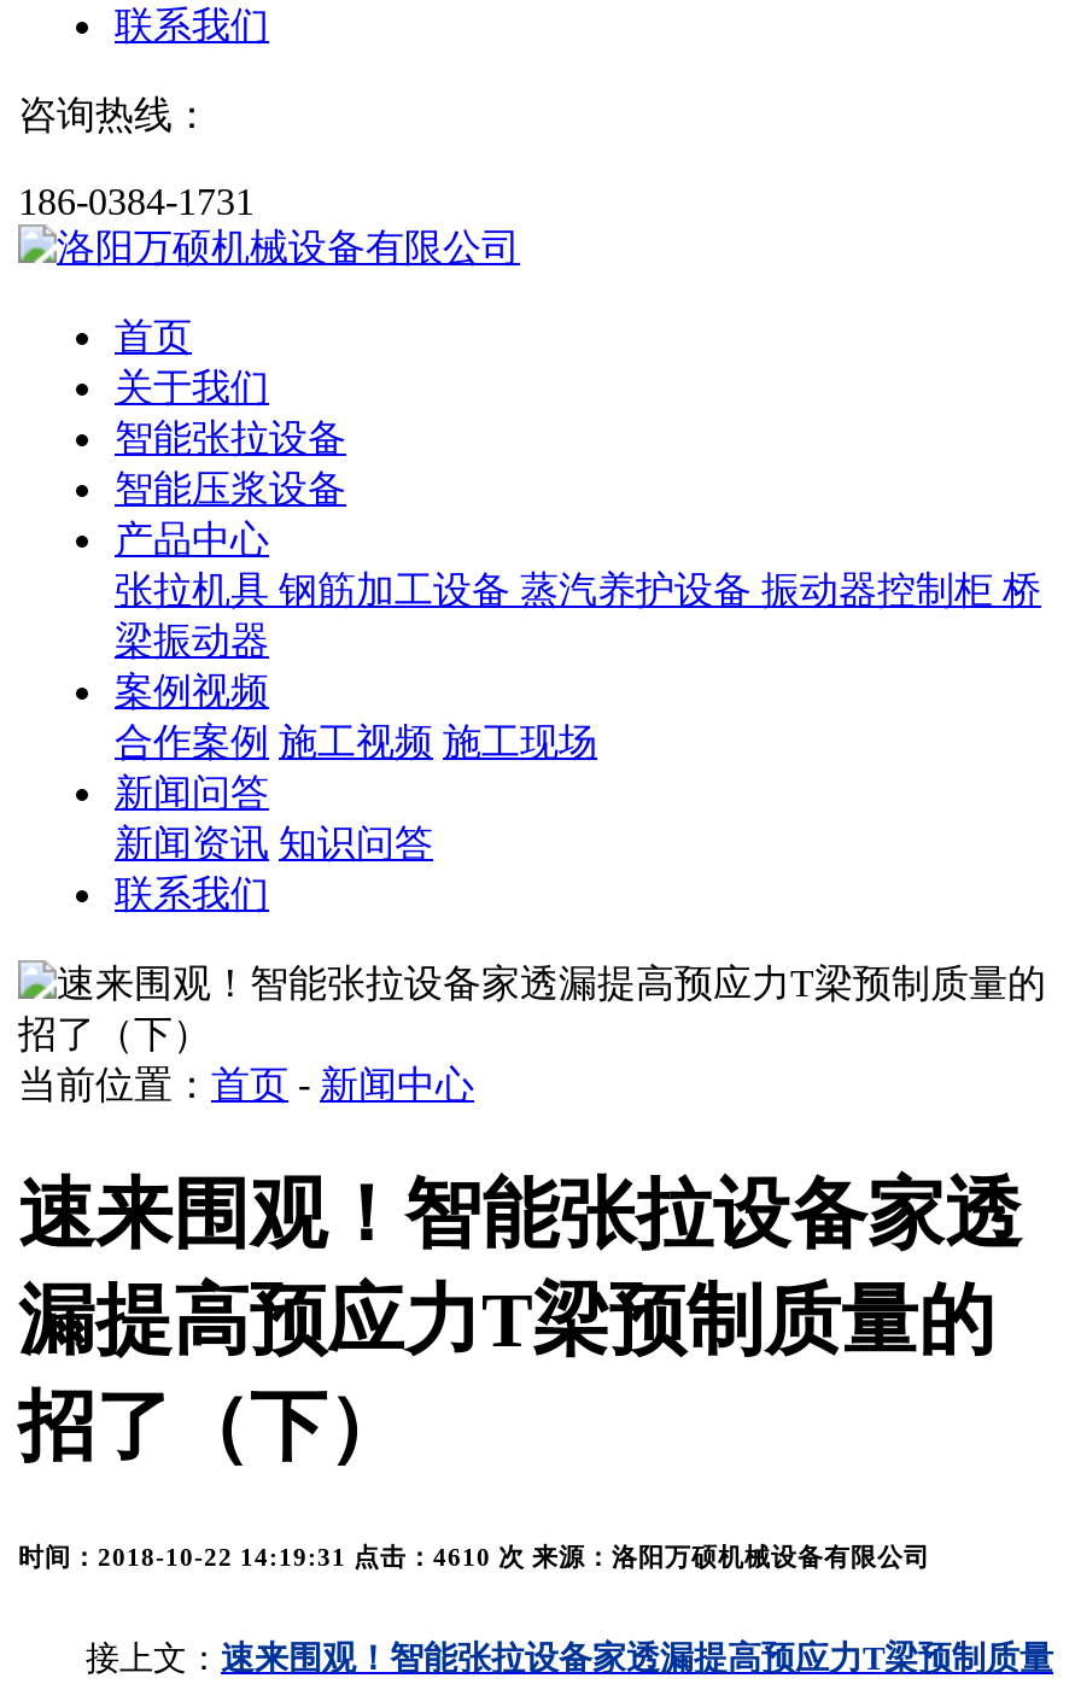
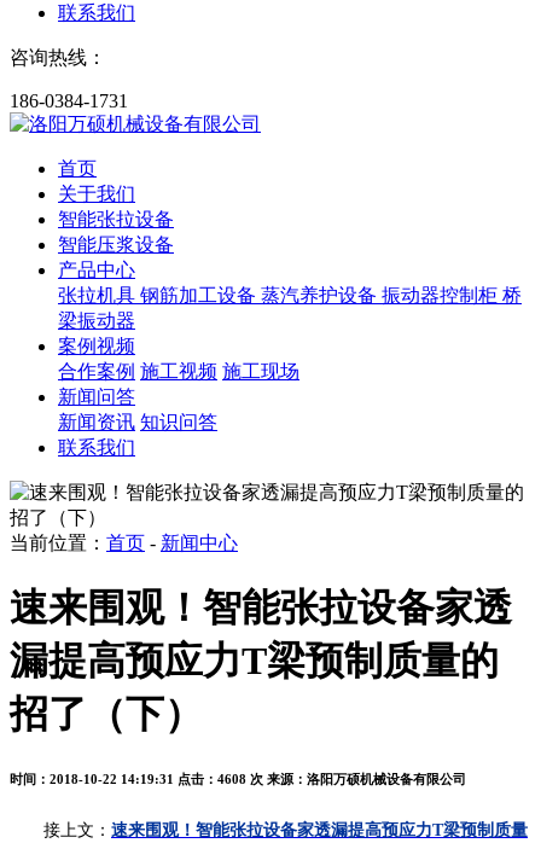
[18,1543,930,1572] 时间：2018-10-22 14:19:31 点击：4610 次 来源：洛阳万硕机械设备有限公司 -> [10,772,466,787] 时间：2018-10-22 14:19:31 点击：4608 次 来源：洛阳万硕机械设备有限公司

